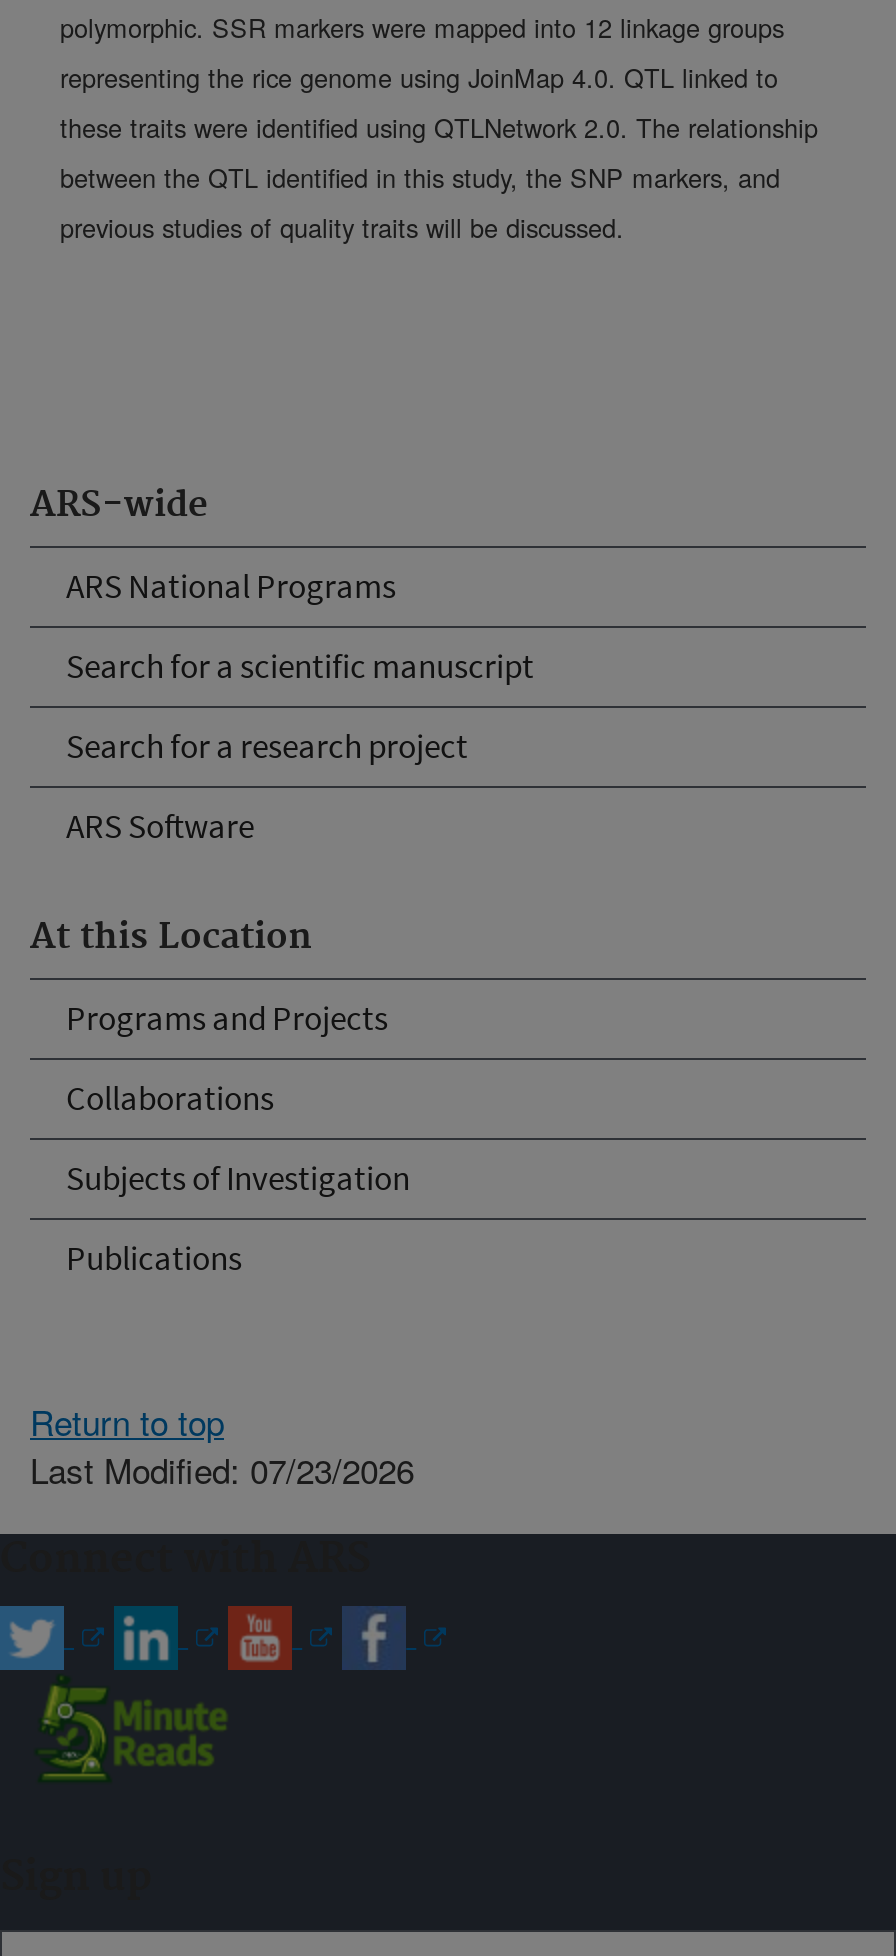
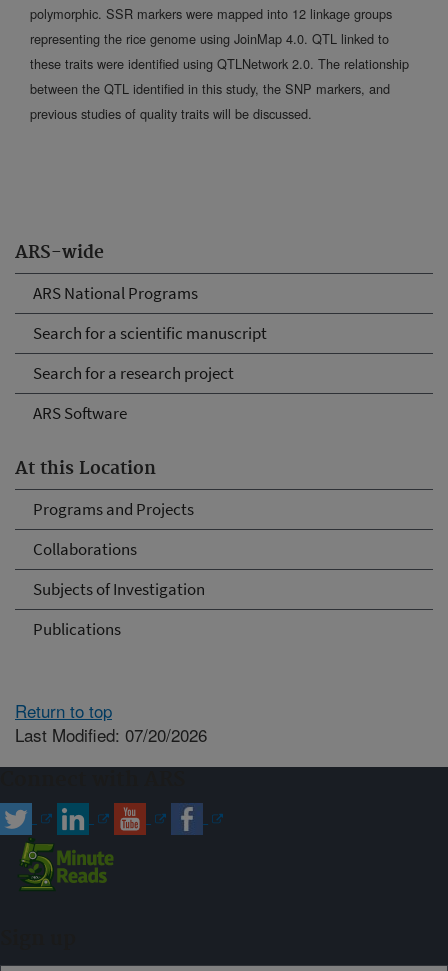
[30,1443,414,1493] Last Modified: 07/23/2026 -> [15,721,207,746] Last Modified: 07/20/2026

